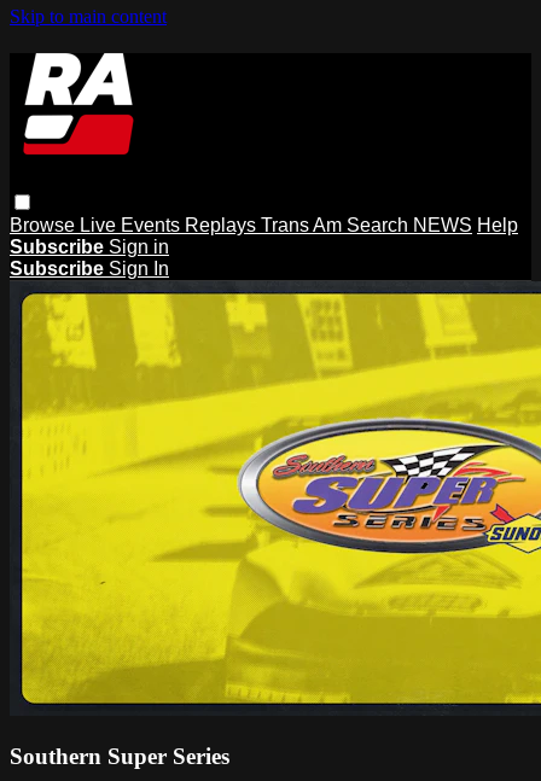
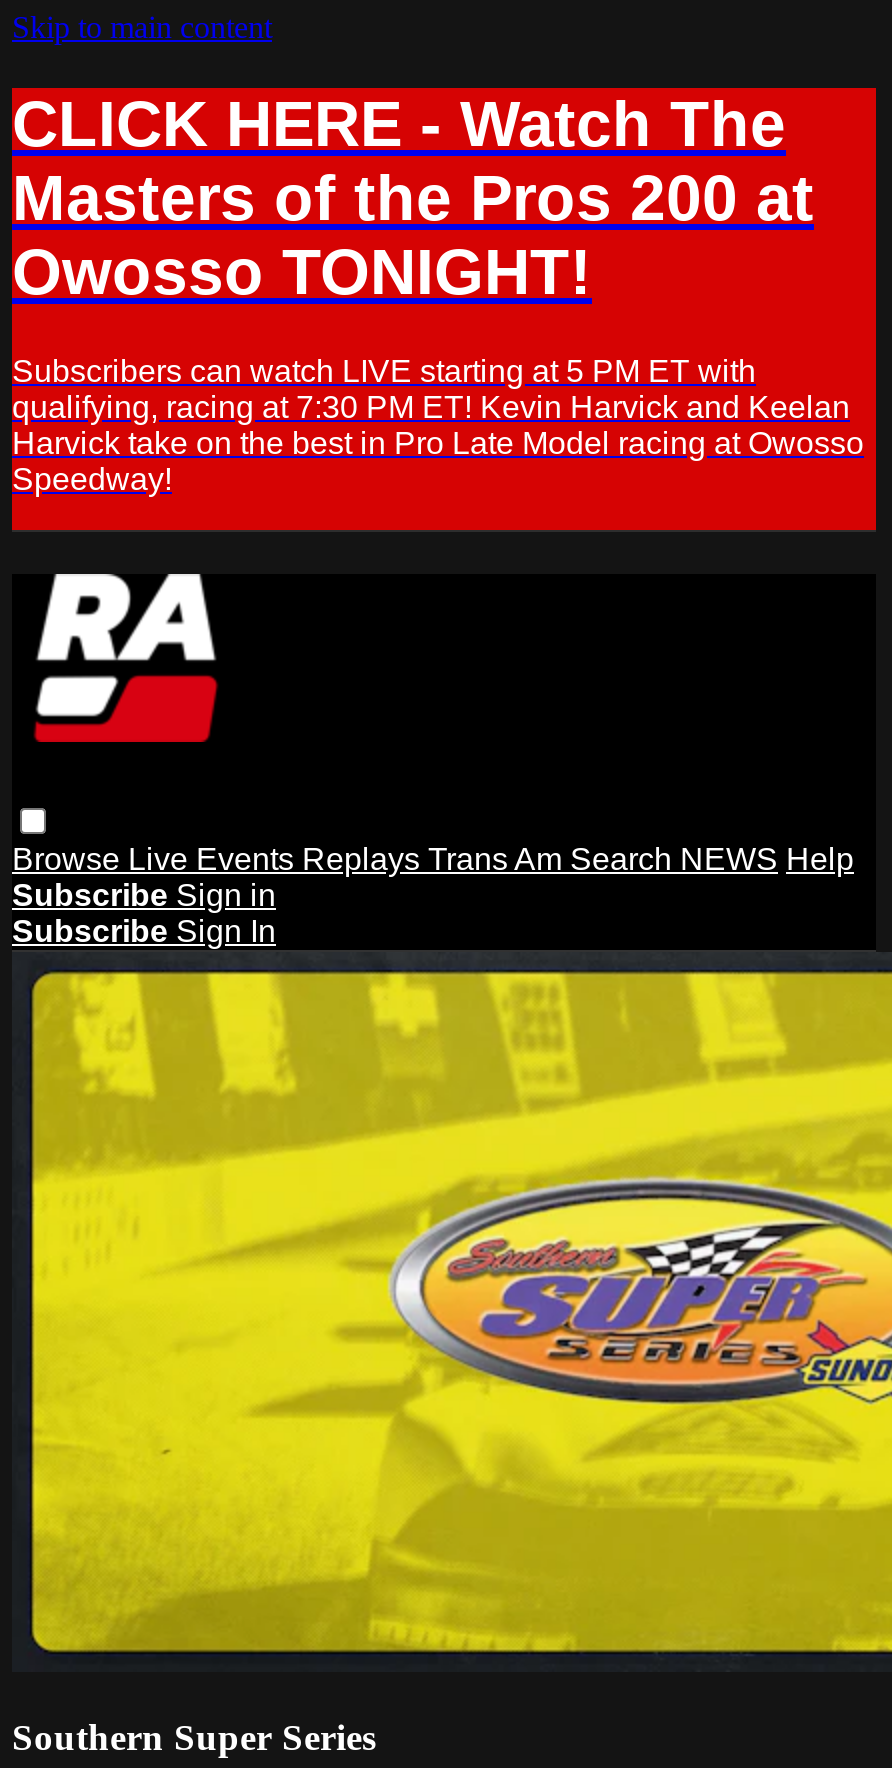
none -> [10,86,878,496] [image] | CLICK HERE - Watch The | Masters of the Pros 200 at | Owosso TONIGHT! | Subscribers can watch LIVE starting at 5 PM ET with | qualifying, racing at 7:30 PM ET! Kevin Harvick and Keelan | Harvick take on the best in Pro Late Model racing at Owosso | Speedway!

